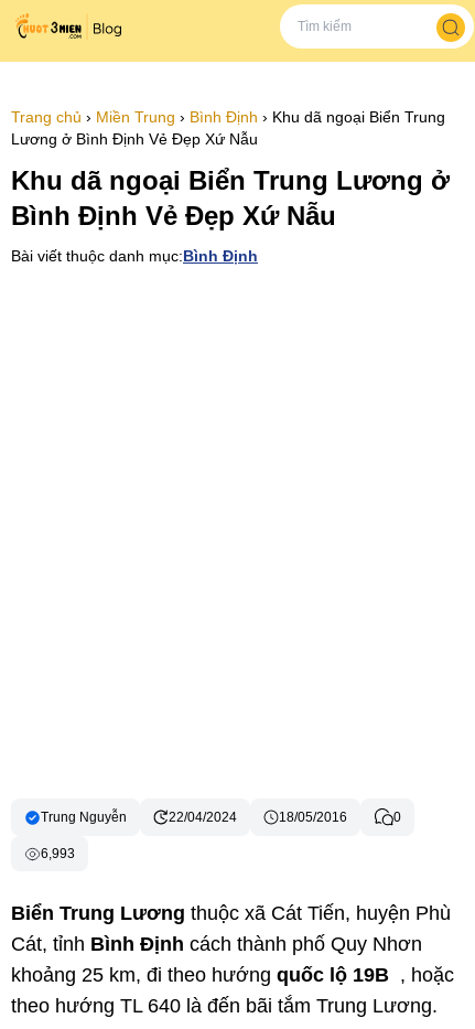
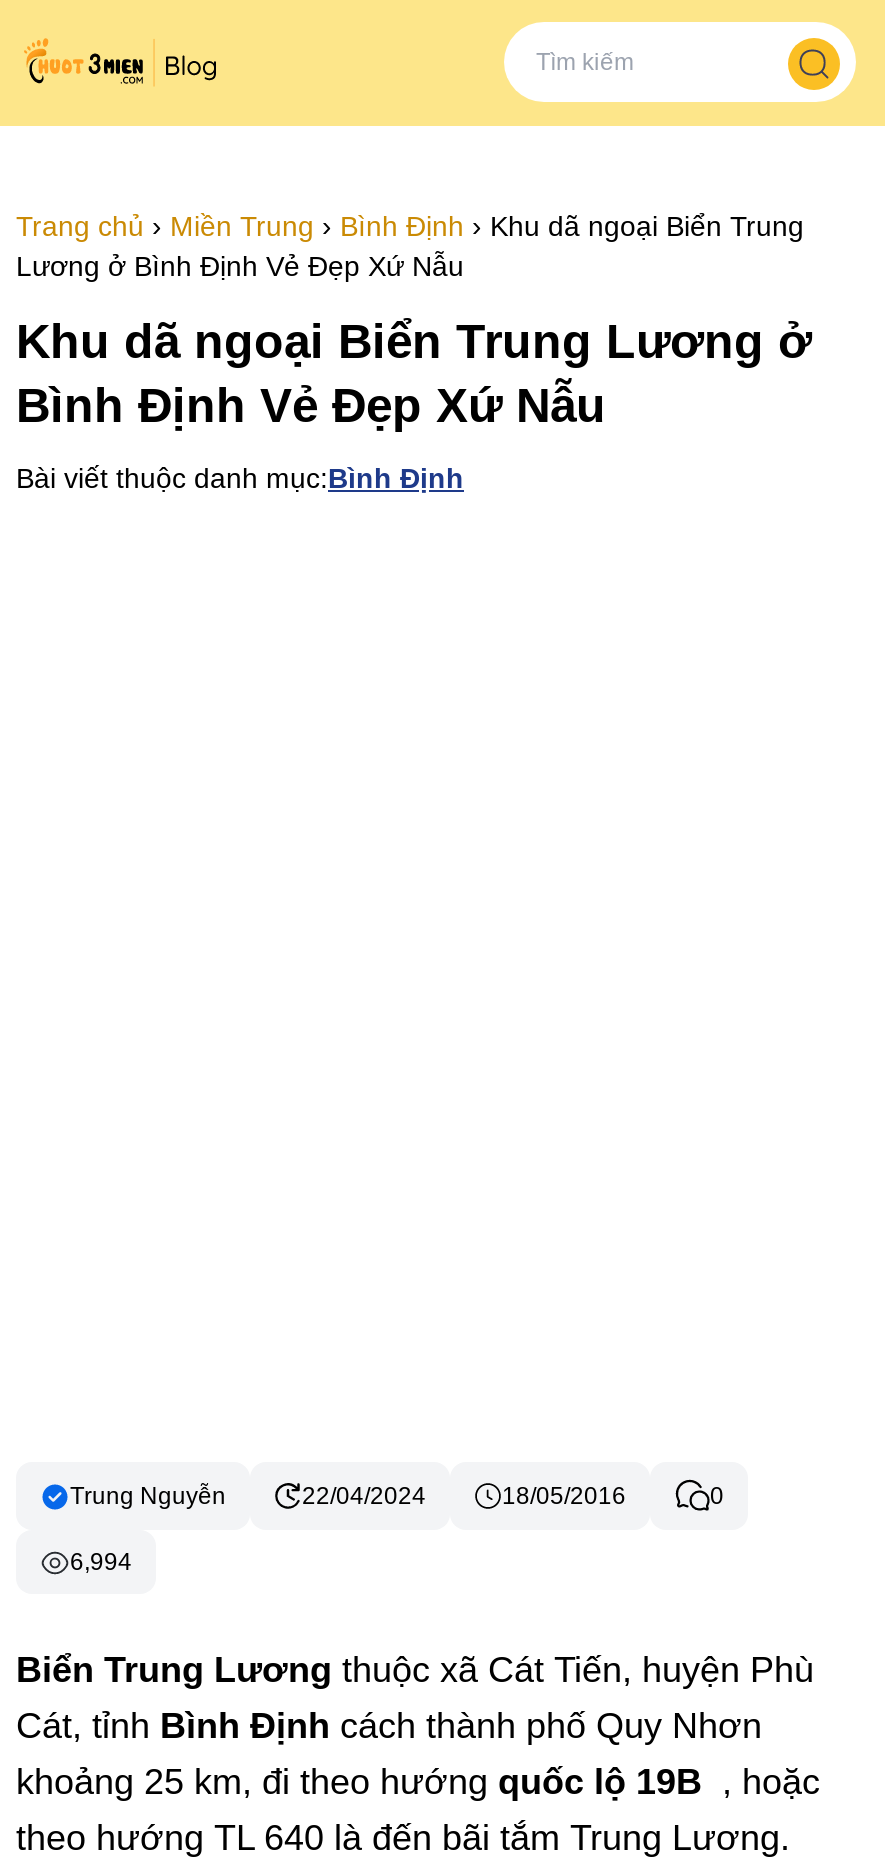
[41,846,75,861] 6,993 -> [70,1548,132,1576] 6,994

